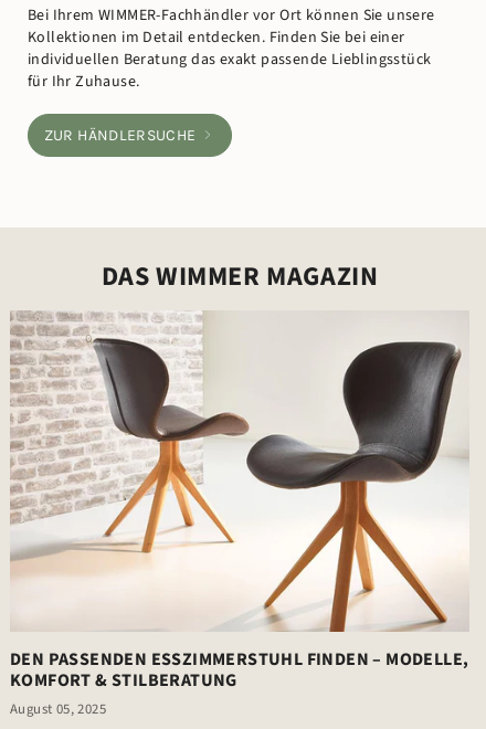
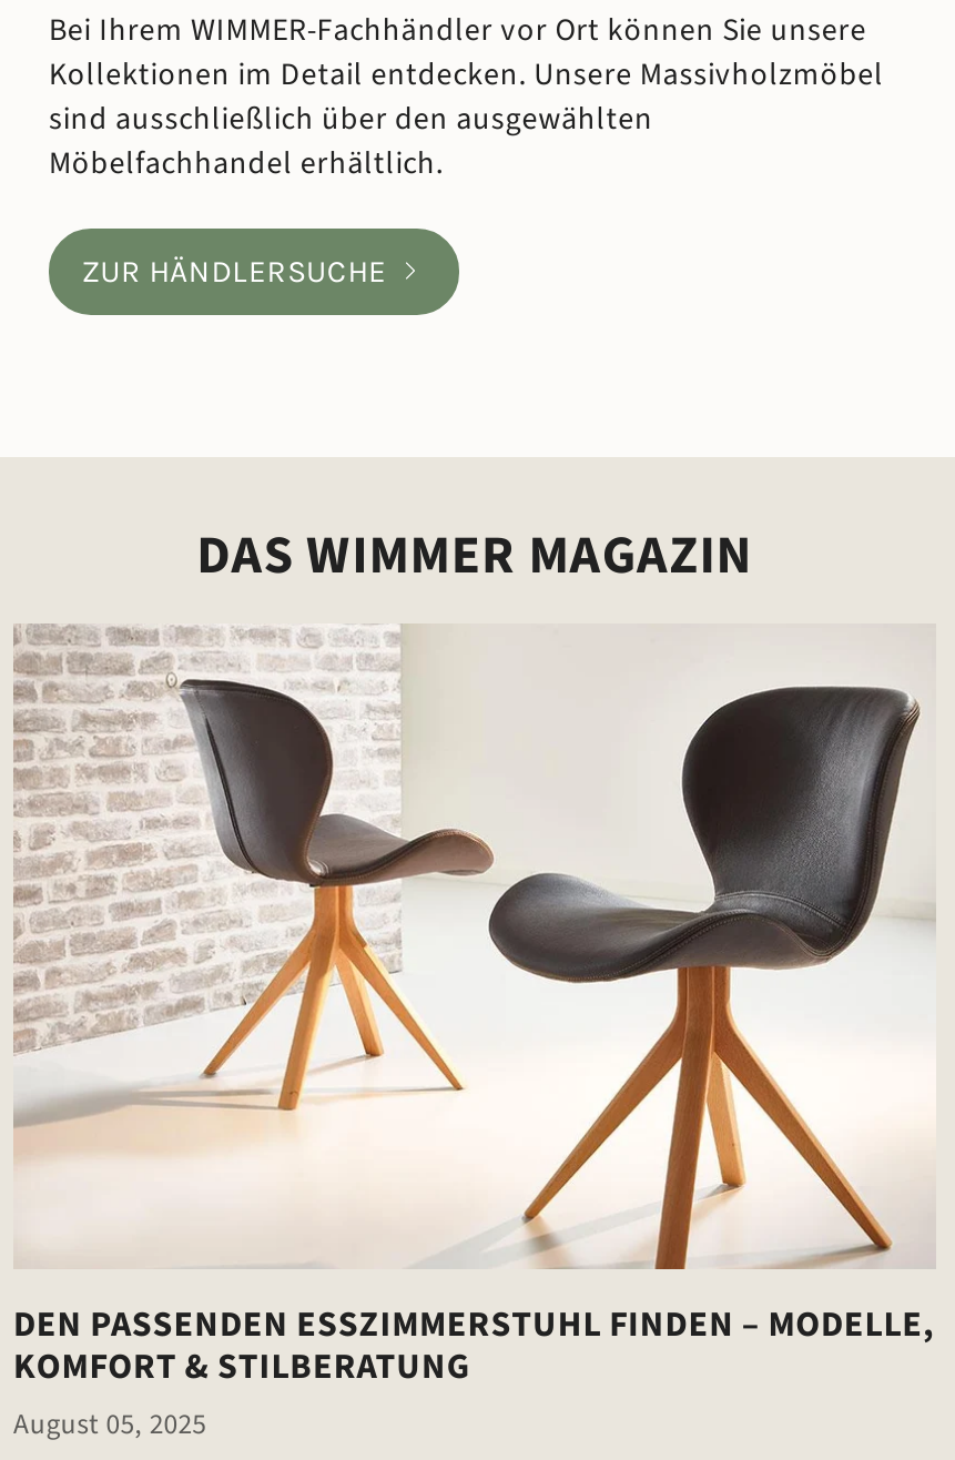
[28,27,431,93] Kollektionen im Detail entdecken. Finden Sie bei einer | individuellen Beratung das exakt passende Lieblingsstück | für Ihr Zuhause. -> [49,54,884,187] Kollektionen im Detail entdecken. Unsere Massivholzmöbel | sind ausschließlich über den ausgewählten | Möbelfachhandel erhältlich.

